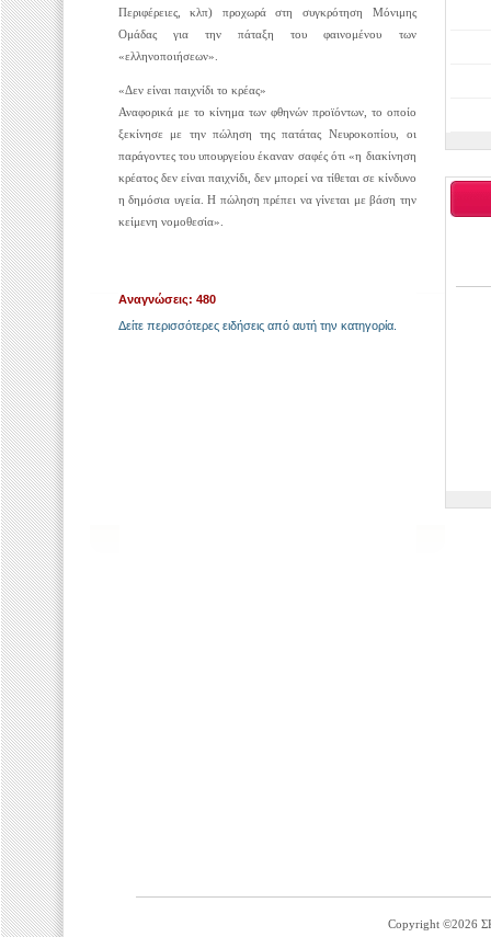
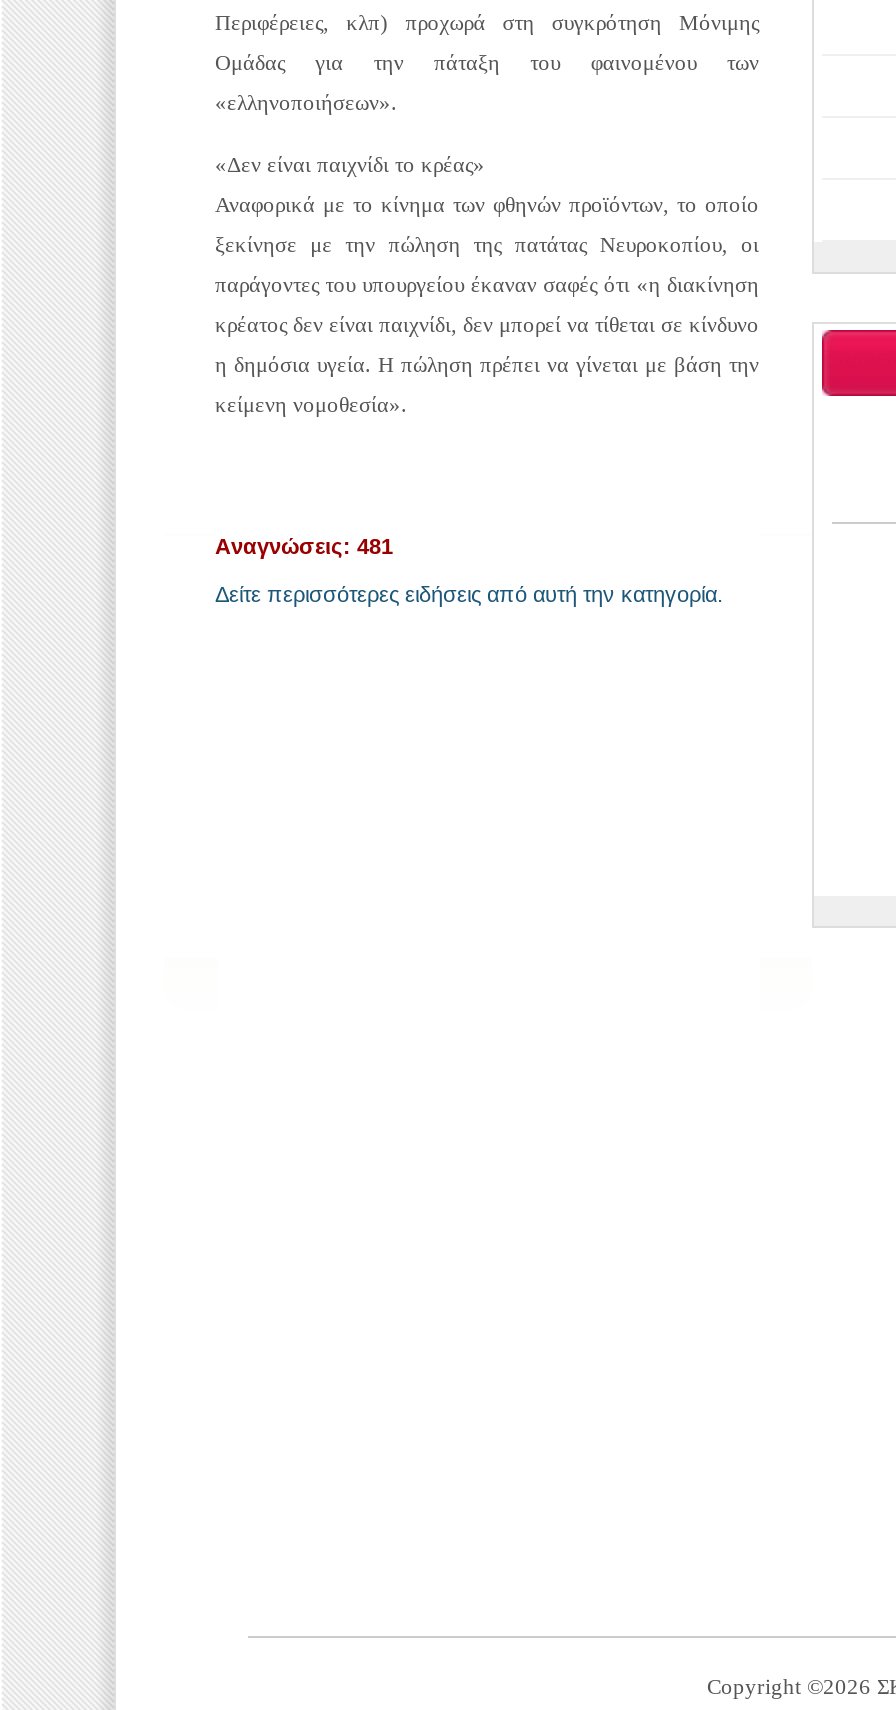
[118,293,215,306] Αναγνώσεις: 480 -> [215,534,393,558] Αναγνώσεις: 481

